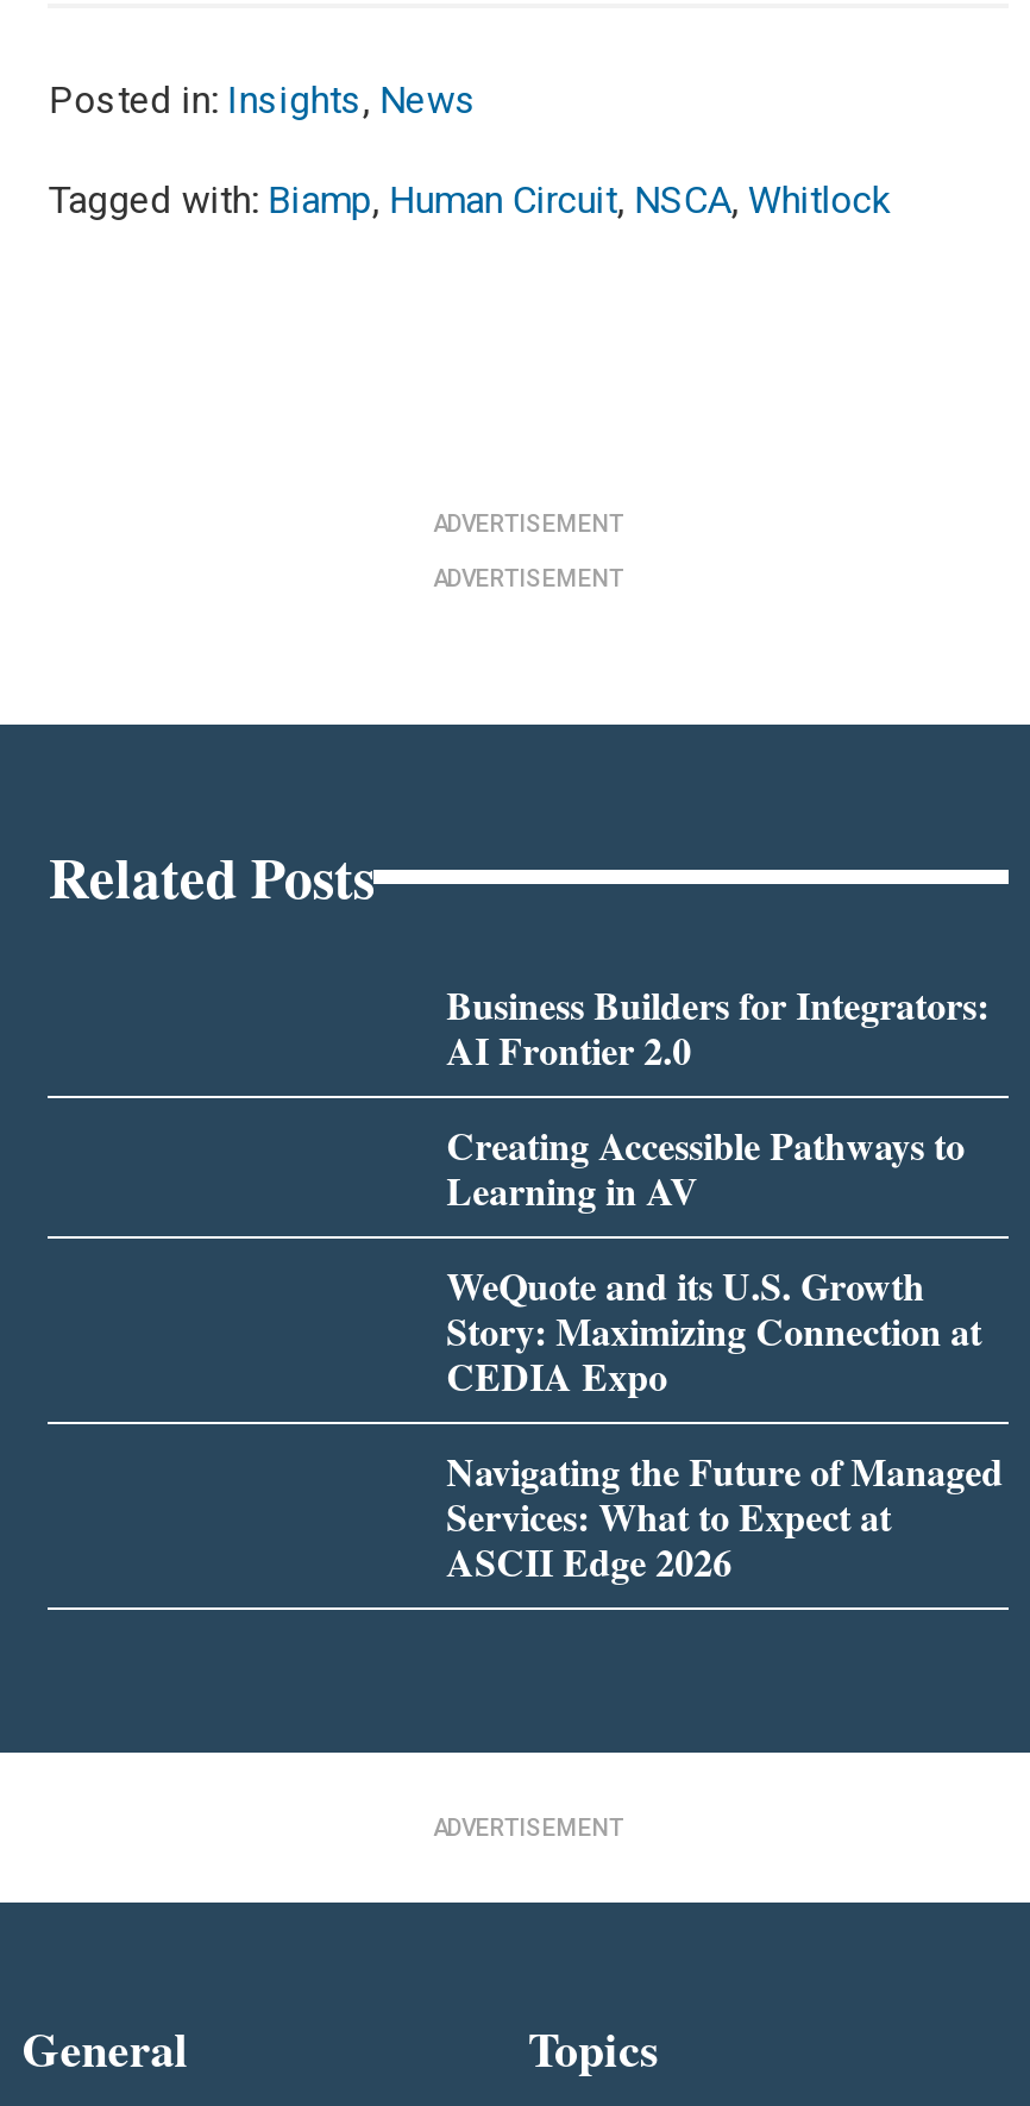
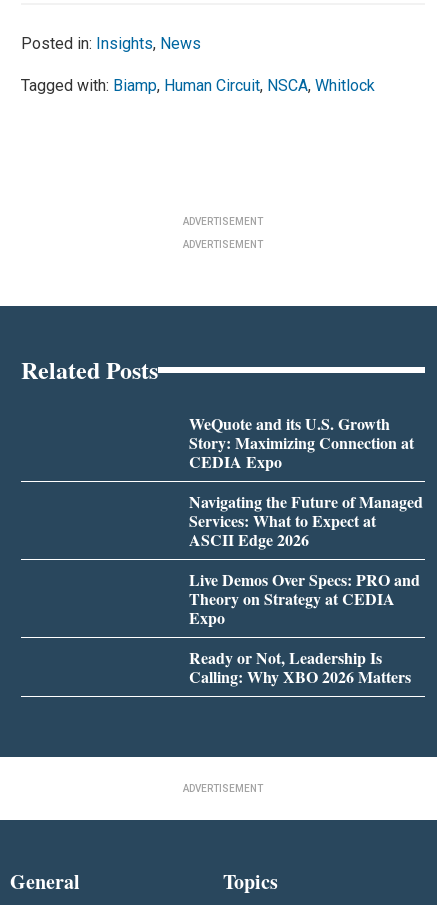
[446,976,989,1217] Business Builders for Integrators: | AI Frontier 2.0 | Creating Accessible Pathways to | Learning in AV -> none
moved [446,1257,1003,1588] -> [189,412,423,551]: WeQuote and its U.S. Growth | Story: Maximizing Connection at | CEDIA Expo | Navigating the Future of Managed | Services: What to Expect at | ASCII Edge 2026
none -> [189,568,420,688] Live Demos Over Specs: PRO and | Theory on Strategy at CEDIA | Expo | Ready or Not, Leadership Is | Calling: Why XBO 2026 Matters

